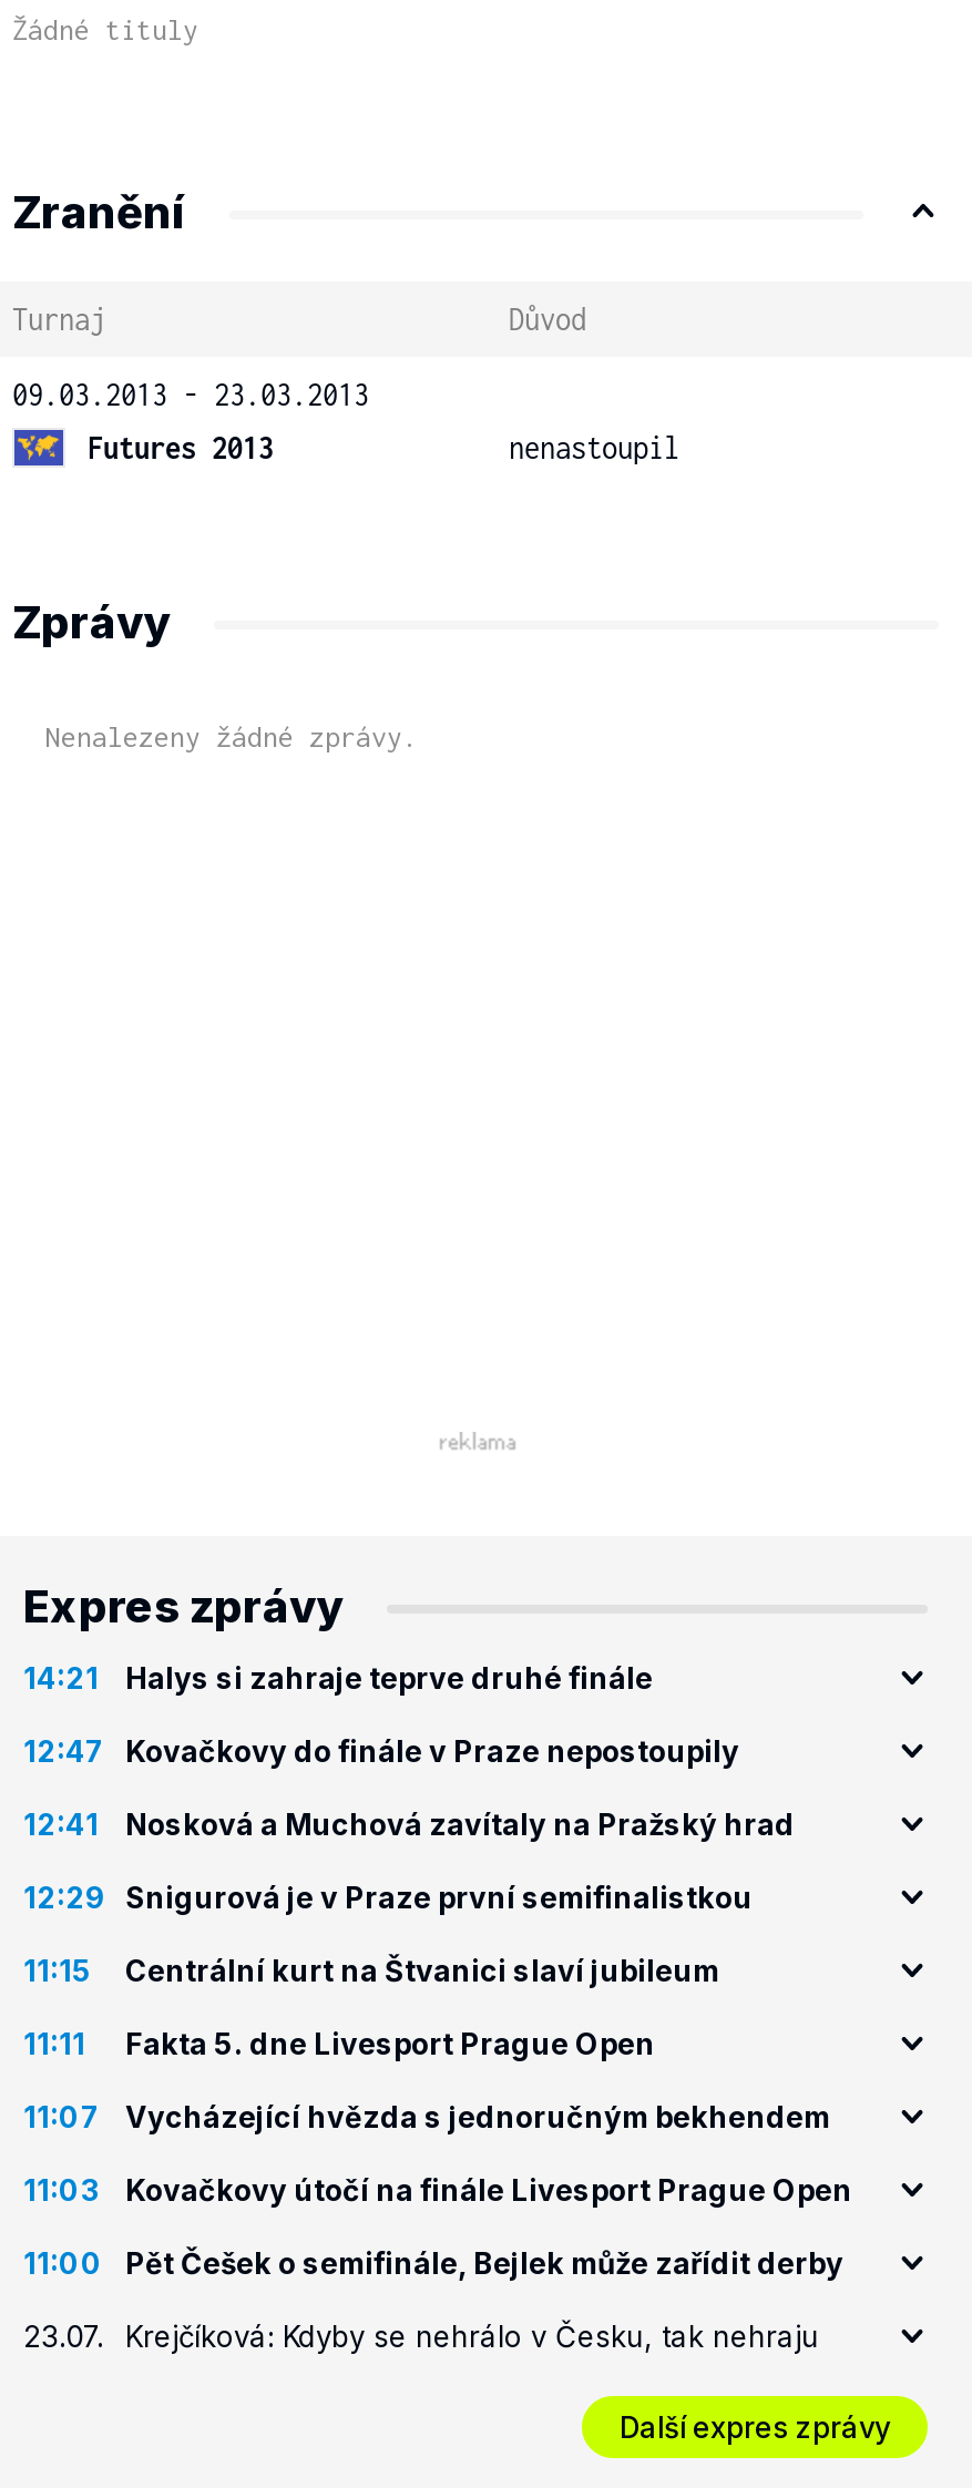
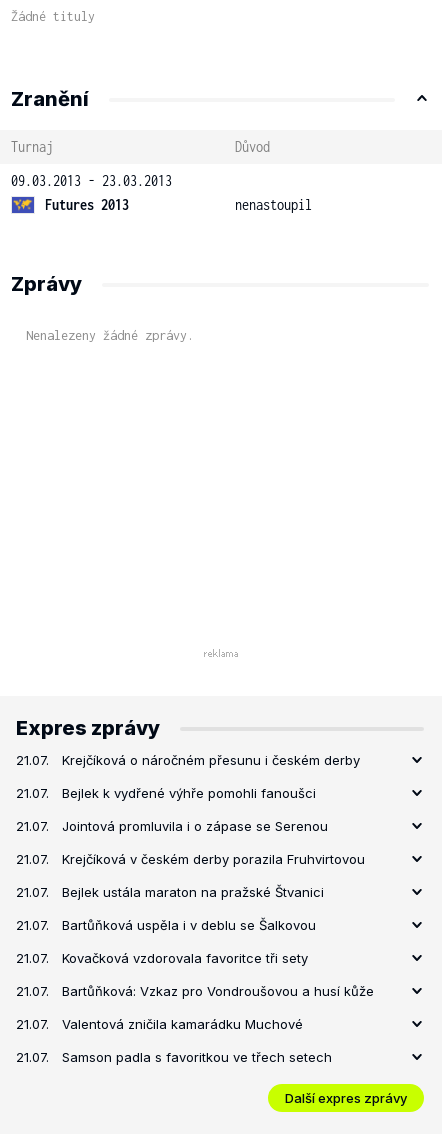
[23,1660,653,1696] 14:21 | Halys si zahraje teprve druhé finále -> [16,752,360,768] 21.07. | Krejčíková o náročném přesunu i českém derby
[23,1733,739,1769] 12:47 Kovačkovy do finále v Praze nepostoupily -> [16,785,316,801] 21.07. | Bejlek k vydřené výhře pomohli fanoušci
[23,1806,795,1842] 12:41 | Nosková a Muchová zavítaly na Pražský hrad -> [16,818,328,834] 21.07. | Jointová promluvila i o zápase se Serenou
[23,1880,753,1915] 12:29 Snigurová je v Praze první semifinalistkou -> [16,851,365,867] 21.07. | Krejčíková v českém derby porazila Fruhvirtovou
[23,1953,719,1988] 11:15 | Centrální kurt na Štvanici slaví jubileum -> [16,884,324,900] 21.07. | Bejlek ustála maraton na pražské Štvanici
[23,2026,655,2061] 11:11 | Fakta 5. dne Livesport Prague Open -> [16,917,316,933] 21.07. | Bartůňková uspěla i v deblu se Šalkovou
[23,2099,830,2134] 11:07 | Vycházející hvězda s jednoručným bekhendem -> [16,950,308,966] 21.07. | Kovačková vzdorovala favoritce tři sety
[23,2172,852,2208] 11:03 | Kovačkovy útočí na finále Livesport Prague Open -> [16,983,374,999] 21.07. | Bartůňková: Vzkaz pro Vondroušovou a husí kůže
[23,2245,843,2281] 11:00 | Pět Češek o semifinále, Bejlek může zařídit derby -> [16,1016,303,1032] 21.07. | Valentová zničila kamarádku Muchové
[23,2318,819,2354] 23.07. | Krejčíková: Kdyby se nehrálo v Česku, tak nehraju -> [16,1049,332,1065] 21.07. | Samson padla s favoritkou ve třech setech

